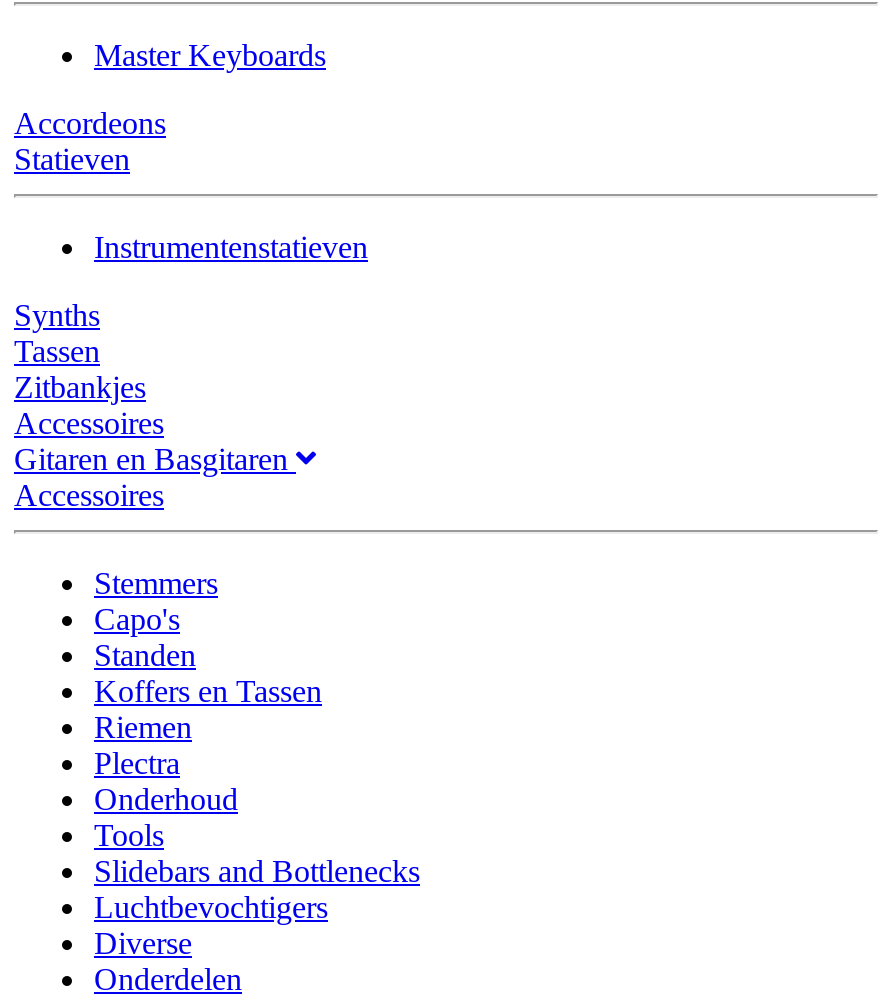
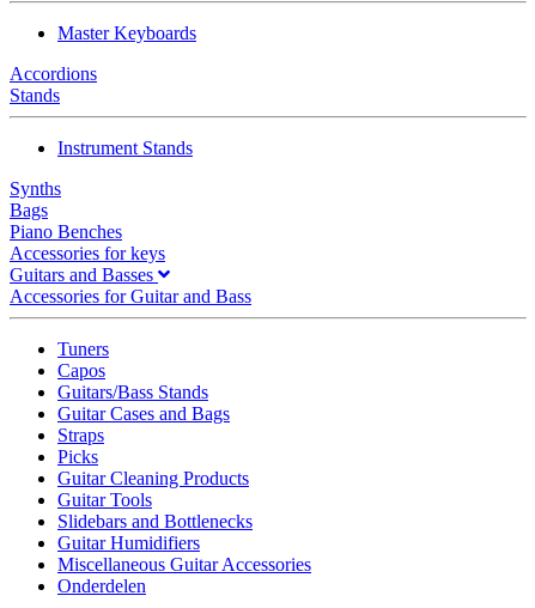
[14,106,166,176] Accordeons | Statieven -> [10,63,97,105] Accordions | Stands
[94,230,368,264] Instrumentenstatieven -> [57,138,193,158] Instrument Stands
[14,334,296,512] Tassen | Zitbankjes | Accessoires | Gitaren en Basgitaren | Accessoires -> [10,200,251,306] Bags | Piano Benches | Accessories for keys | Guitars and Basses | Accessories for Guitar and Bass
[94,566,322,852] Stemmers | Capo's | Standen | Koffers en Tassen | Riemen | Plectra | Onderhoud | Tools -> [57,339,249,510] Tuners | Capos | Guitars/Bass Stands | Guitar Cases and Bags | Straps | Picks | Guitar Cleaning Products | Guitar Tools
[94,890,328,960] Luchtbevochtigers | Diverse -> [57,533,311,574] Guitar Humidifiers | Miscellaneous Guitar Accessories

